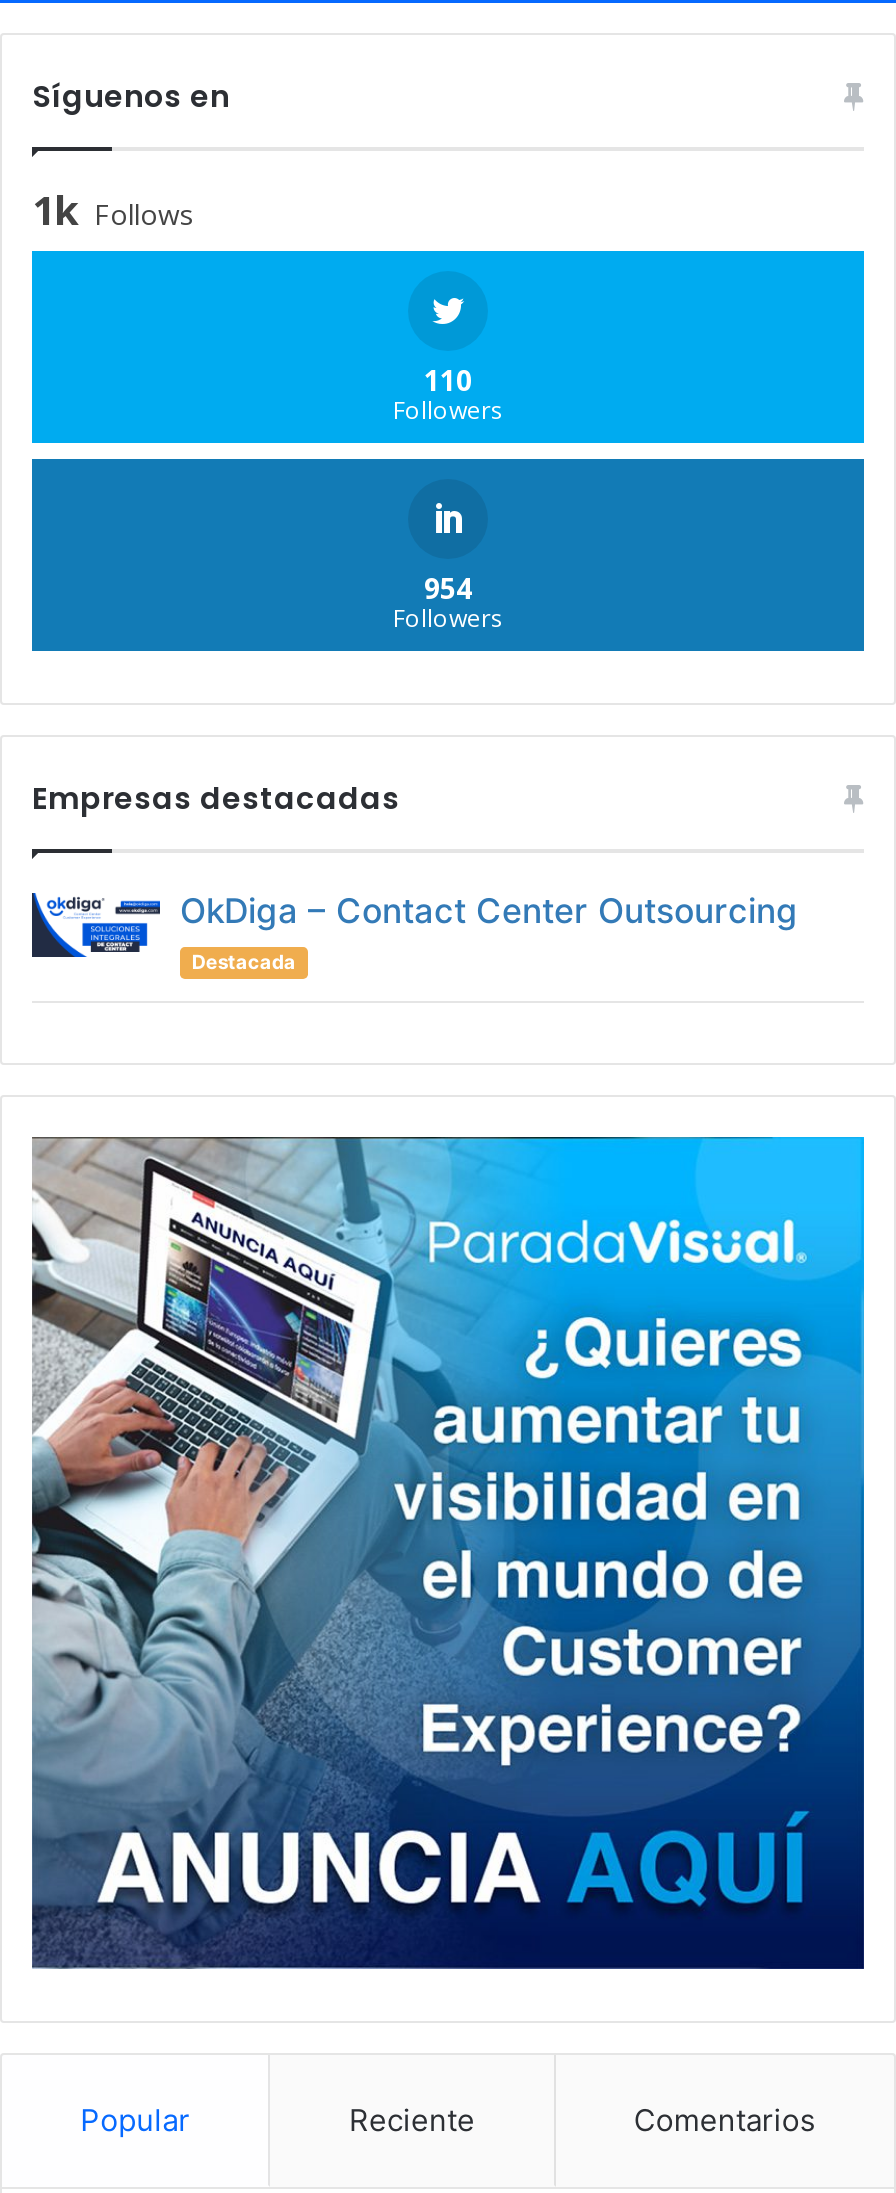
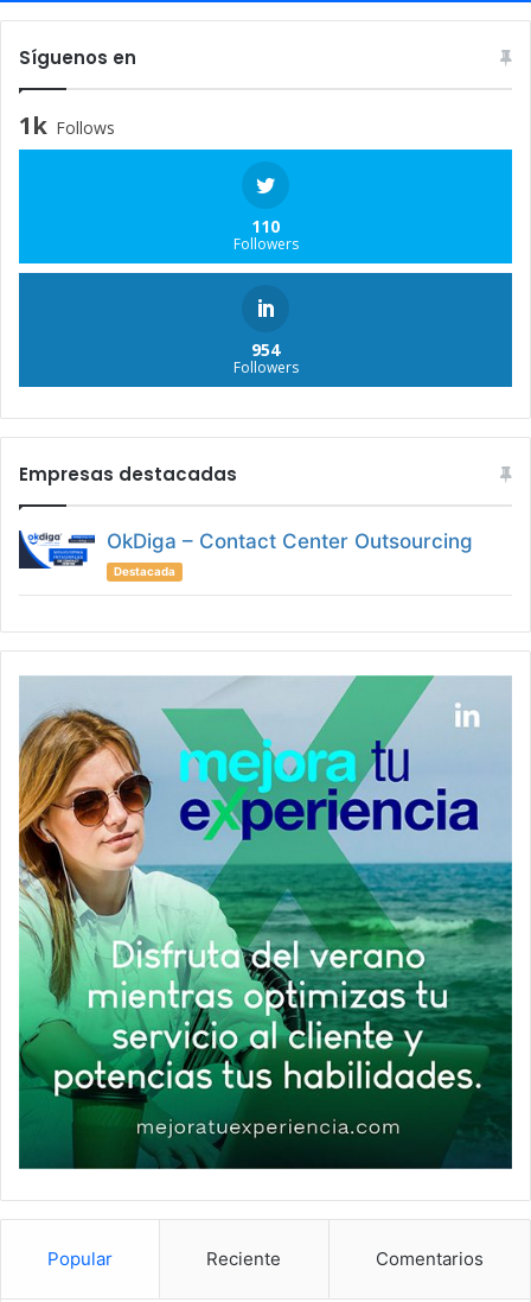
[30,1135,864,1969] [image] -> [18,675,512,1170] [image]

